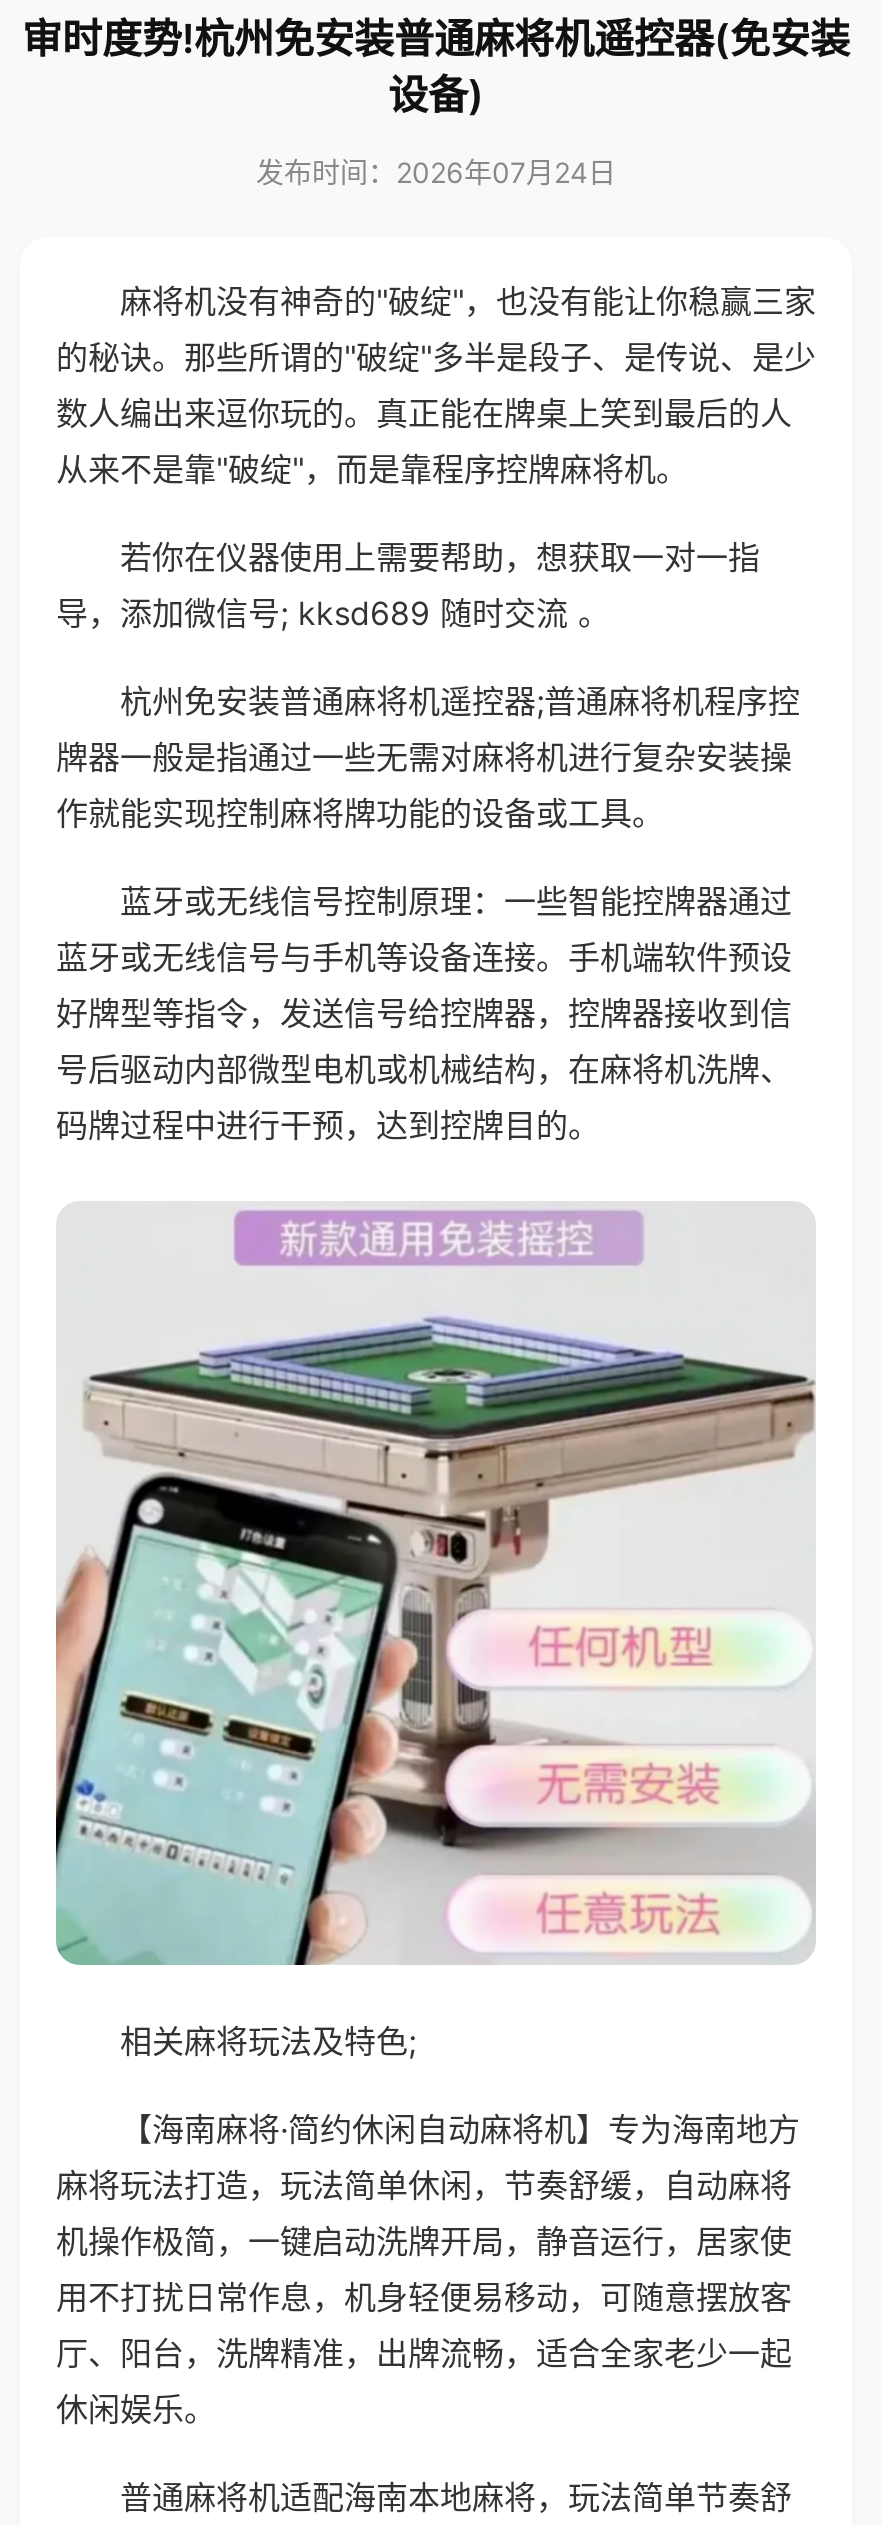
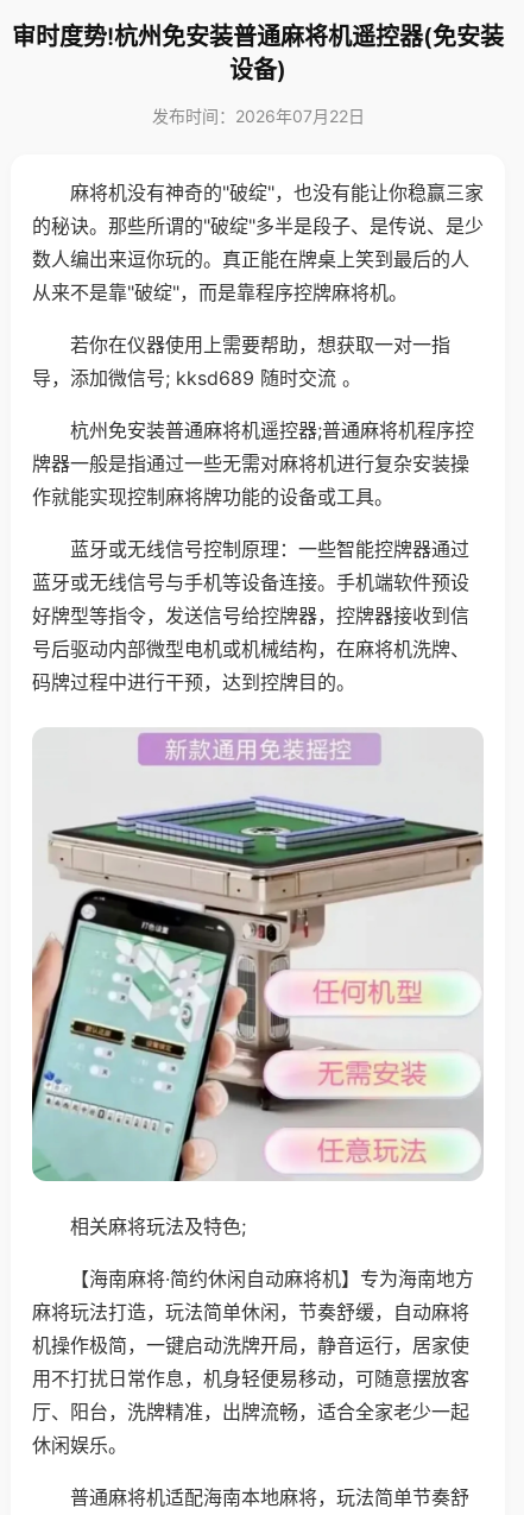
[256,155,616,189] 发布时间：2026年07月24日 -> [151,106,364,126] 发布时间：2026年07月22日

